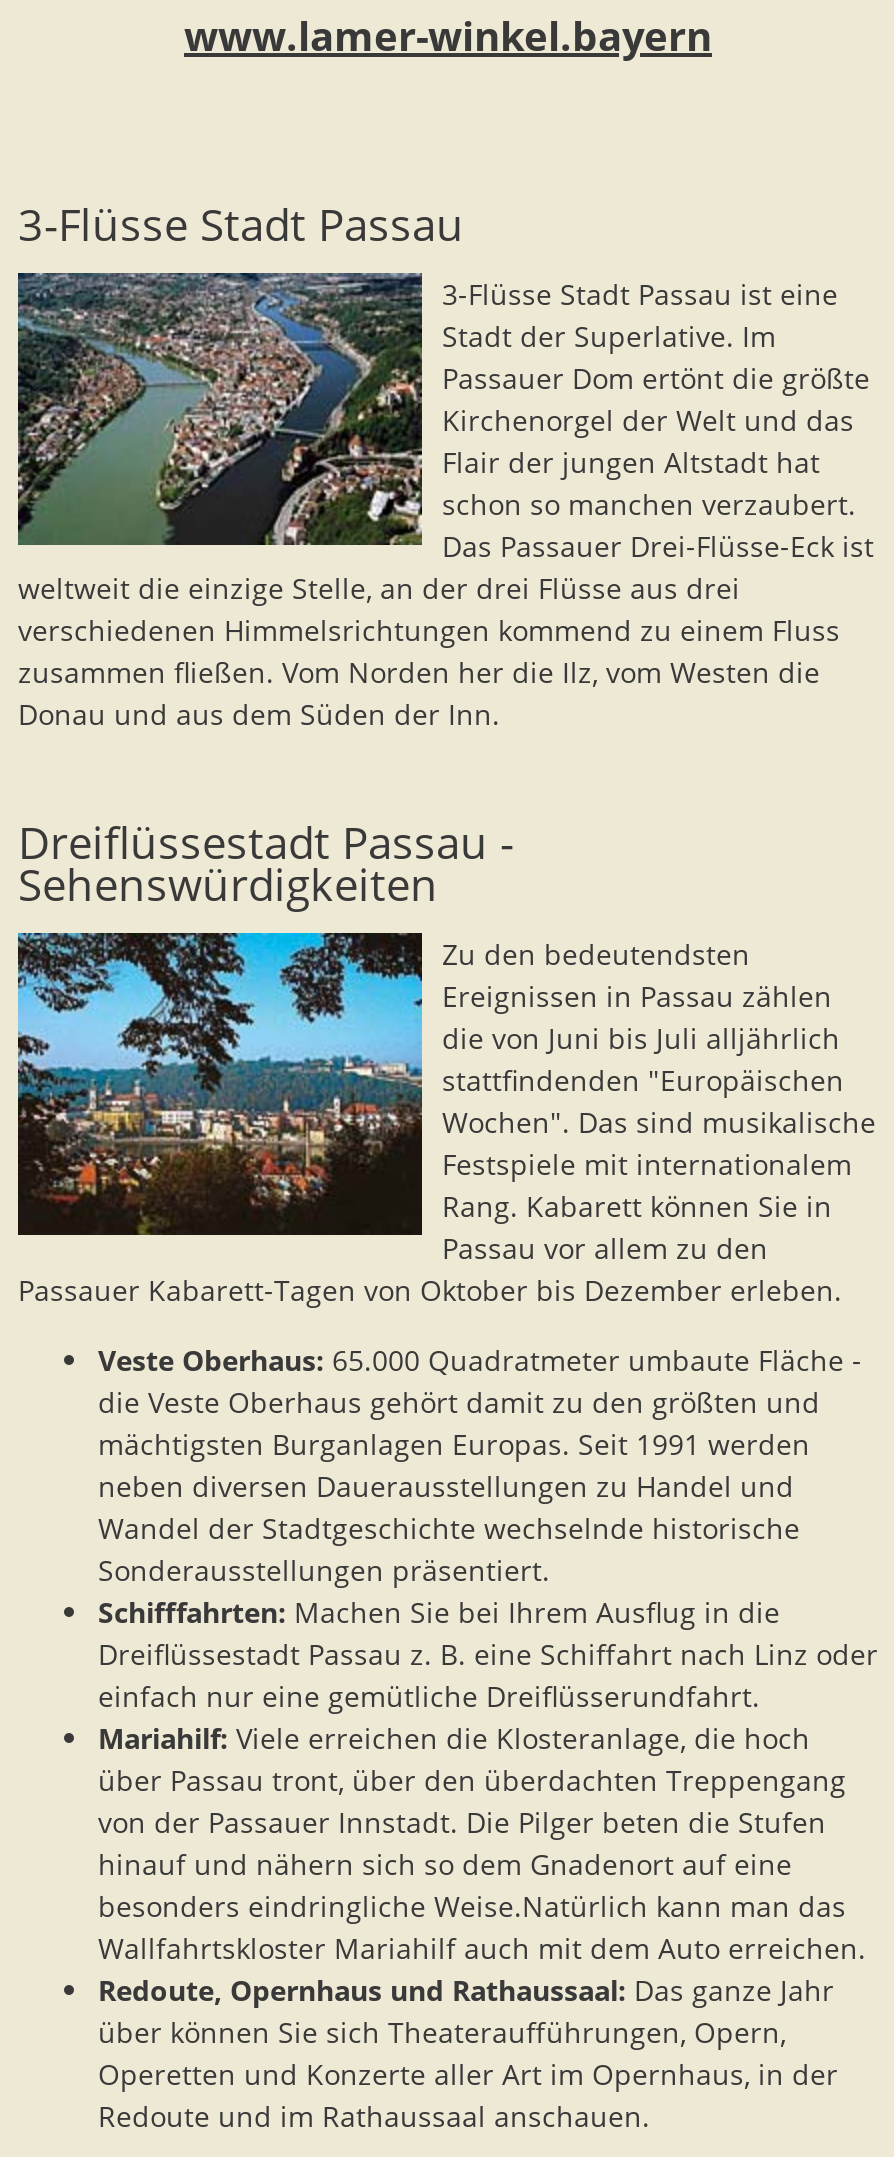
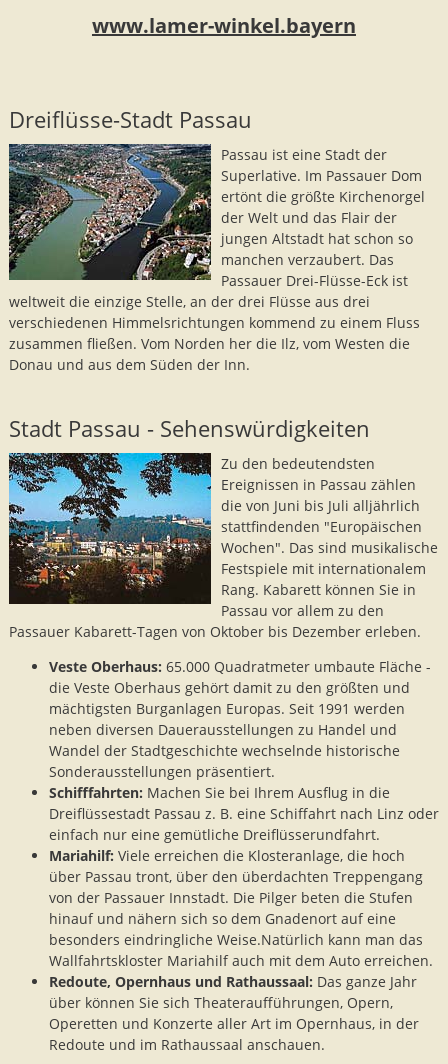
[18,193,874,565] 3-Flüsse Stadt Passau | 3-Flüsse Stadt Passau ist eine | Stadt der Superlative. Im | Passauer Dom ertönt die größte | Kirchenorgel der Welt und das | Flair der jungen Altstadt hat | schon so manchen verzaubert. | Das Passauer Drei-Flüsse-Eck ist -> [9,104,425,290] Dreiflüsse-Stadt Passau | Passau ist eine Stadt der | Superlative. Im Passauer Dom | ertönt die größte Kirchenorgel | der Welt und das Flair der | jungen Altstadt hat schon so | manchen verzaubert. Das | Passauer Drei-Flüsse-Eck ist
[18,811,514,913] Dreiflüssestadt Passau - | Sehenswürdigkeiten -> [9,413,370,443] Stadt Passau - Sehenswürdigkeiten

